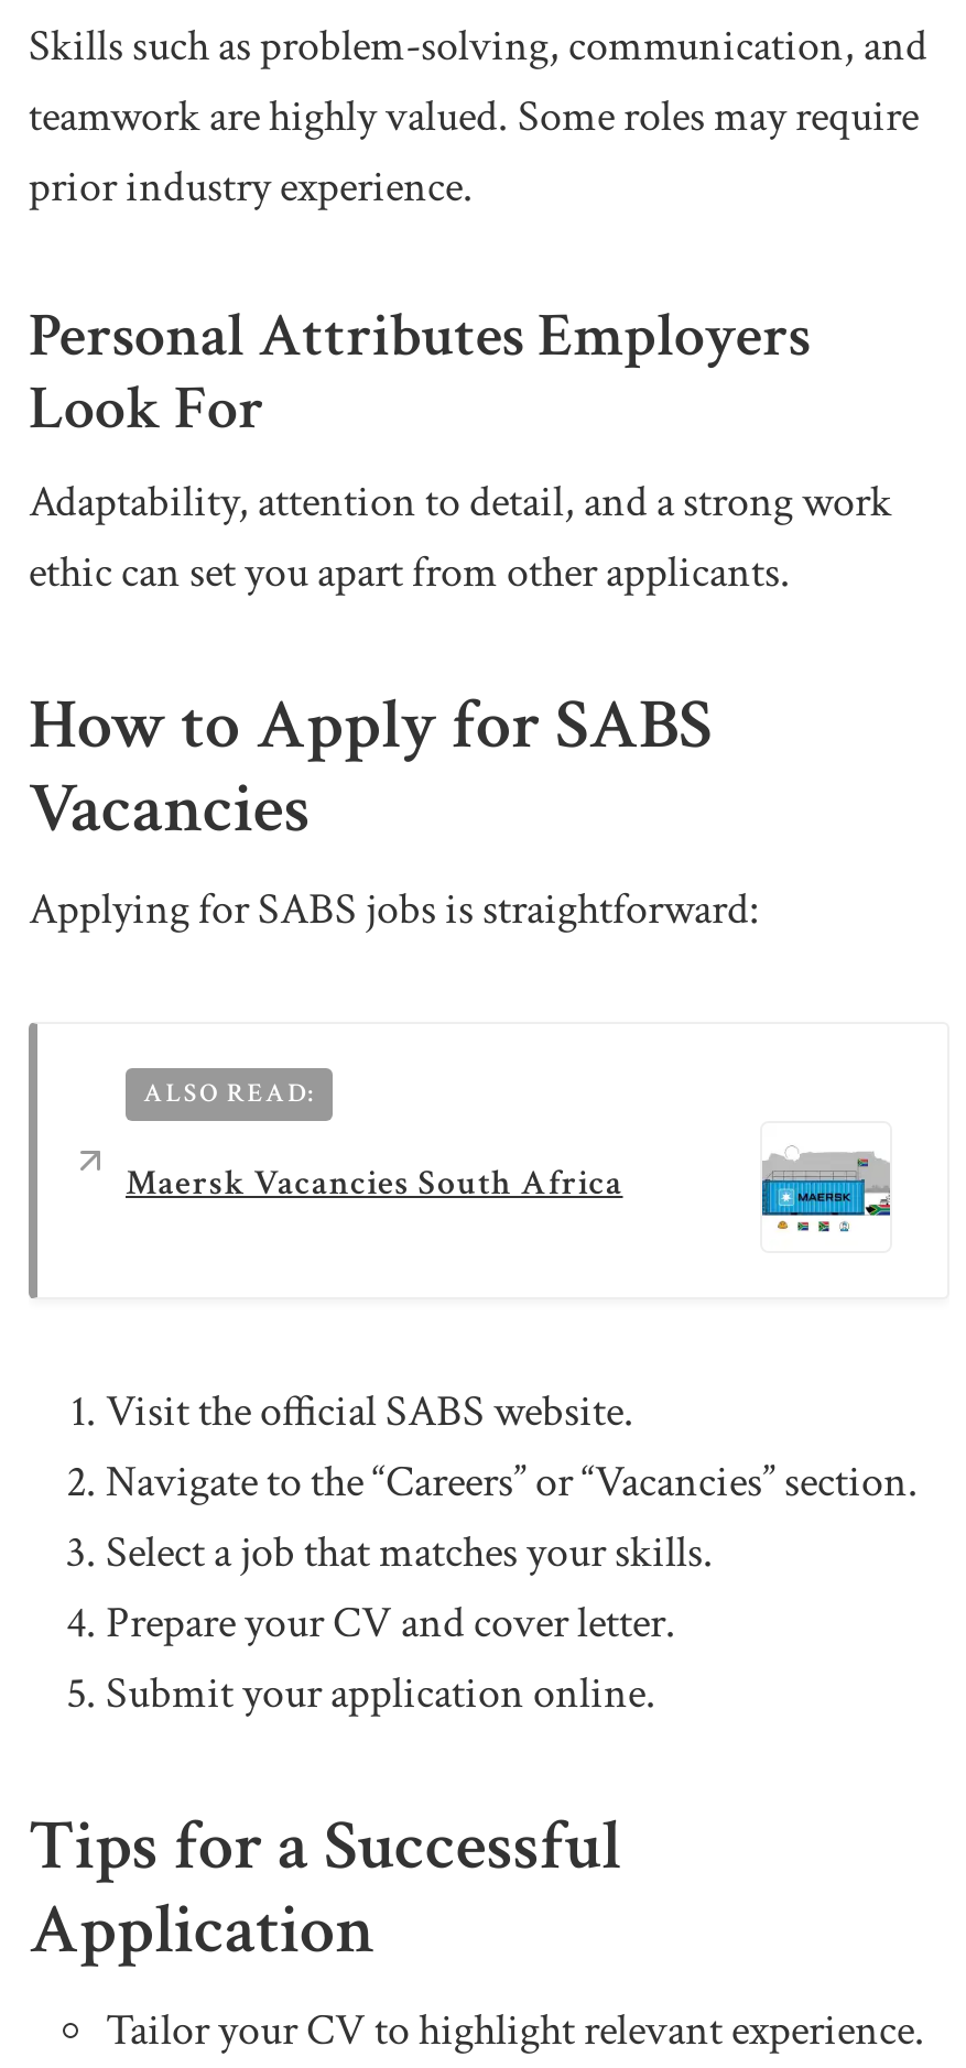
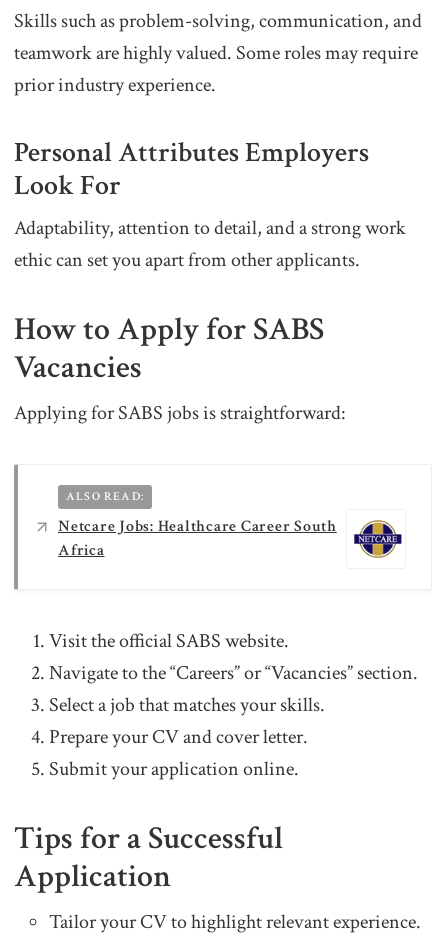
[760,1143,892,1233] [image] -> [347,519,405,560] [image]
[126,1160,623,1206] Maersk Vacancies South Africa -> [58,516,337,561] Netcare Jobs: Healthcare Career South | Africa

